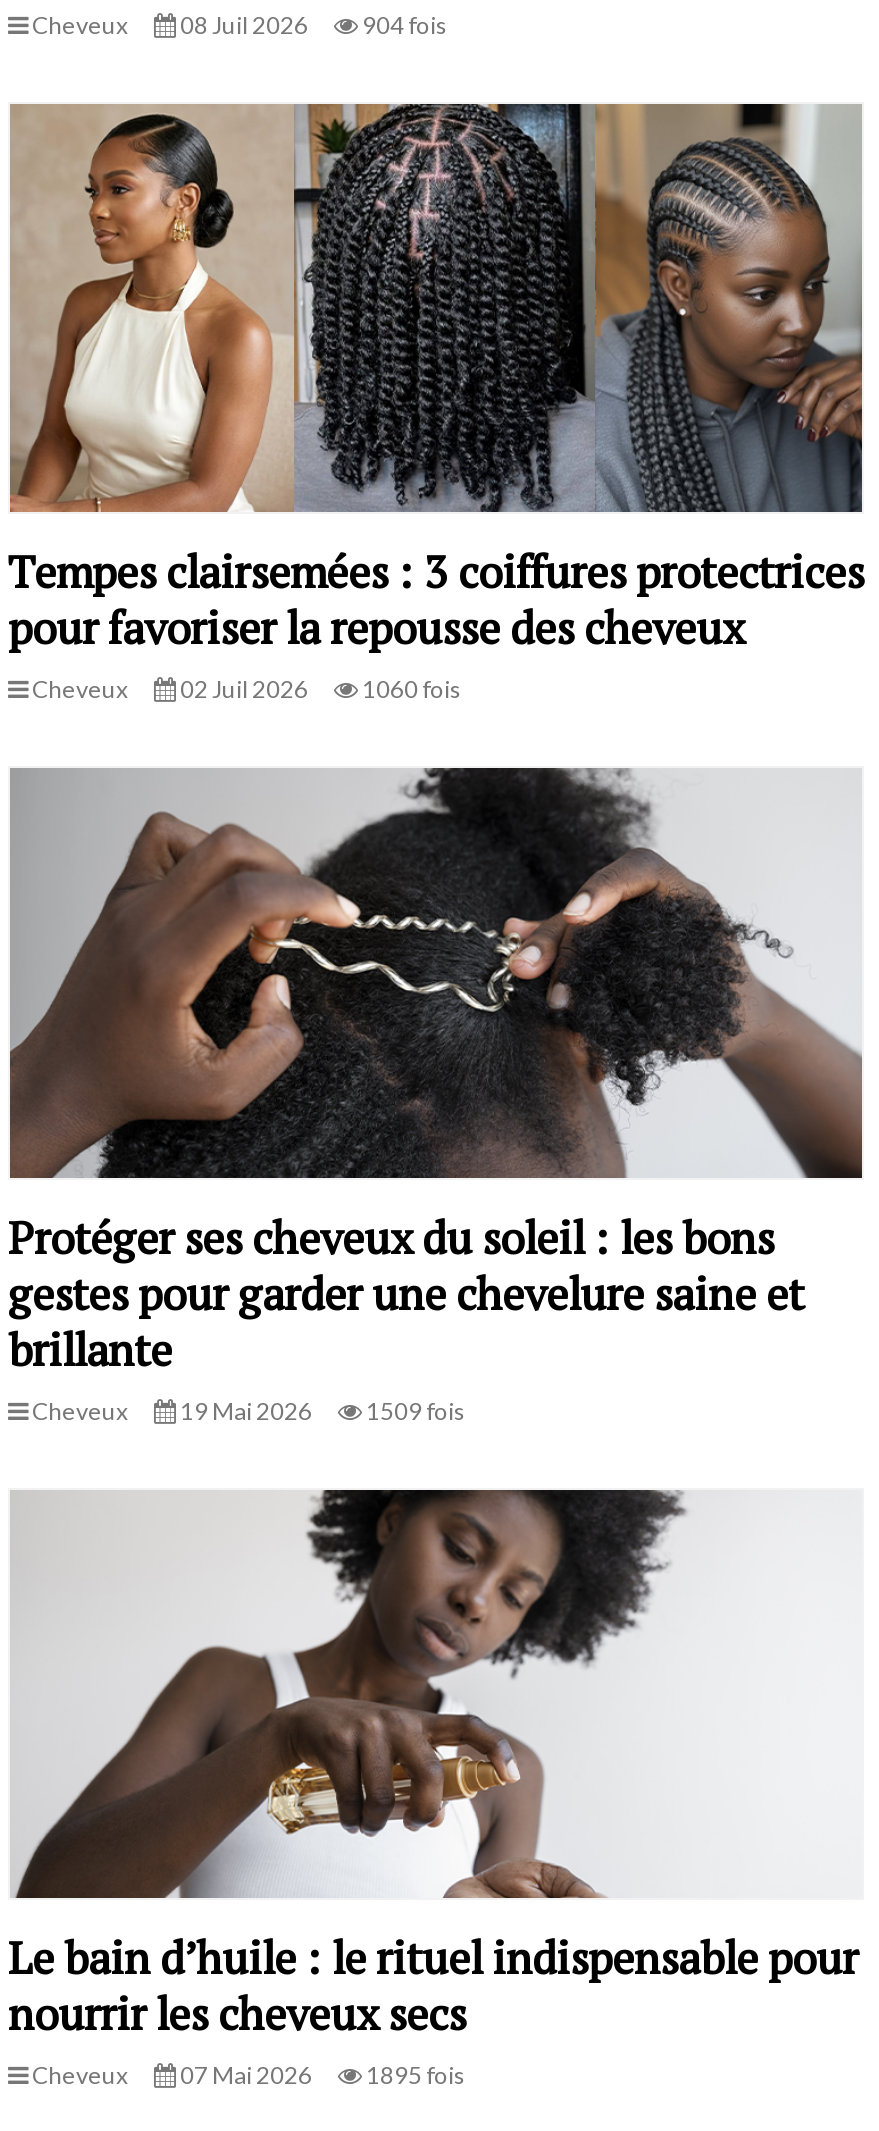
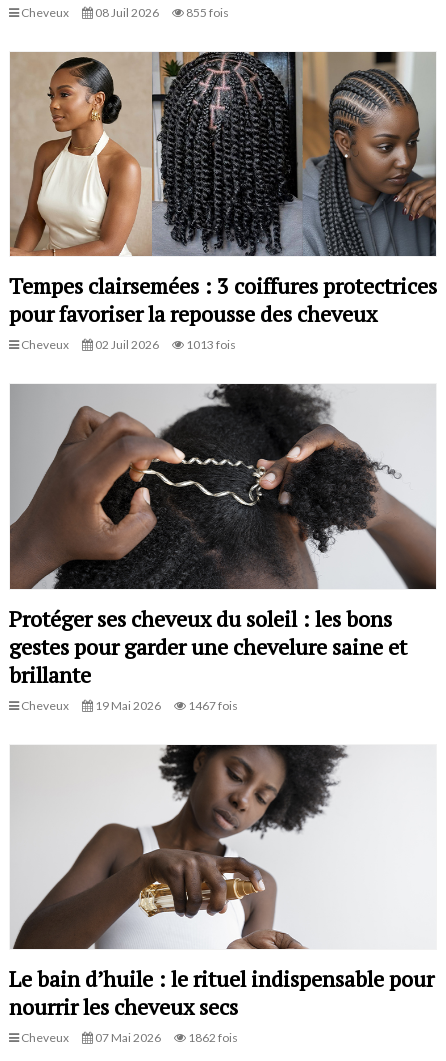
[28,10,448,40] Cheveux 08 Juil 2026 904 fois -> [19,5,229,20] Cheveux 08 Juil 2026 855 fois
[28,675,462,705] Cheveux 02 Juil 2026 1060 fois -> [19,337,236,352] Cheveux 02 Juil 2026 1013 fois
[28,1396,466,1426] Cheveux 19 Mai 2026 1509 fois -> [19,698,238,713] Cheveux 19 Mai 2026 1467 fois
[28,2061,466,2091] Cheveux 07 Mai 2026 1895 fois -> [19,1030,238,1045] Cheveux 07 Mai 2026 1862 fois

